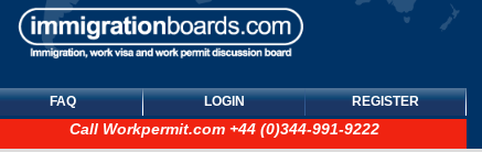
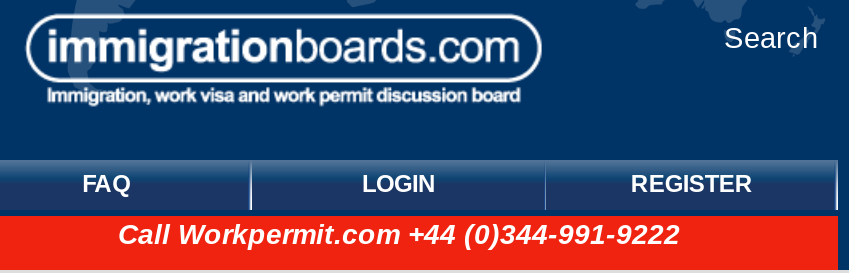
none -> [724,22,818,54] Search

